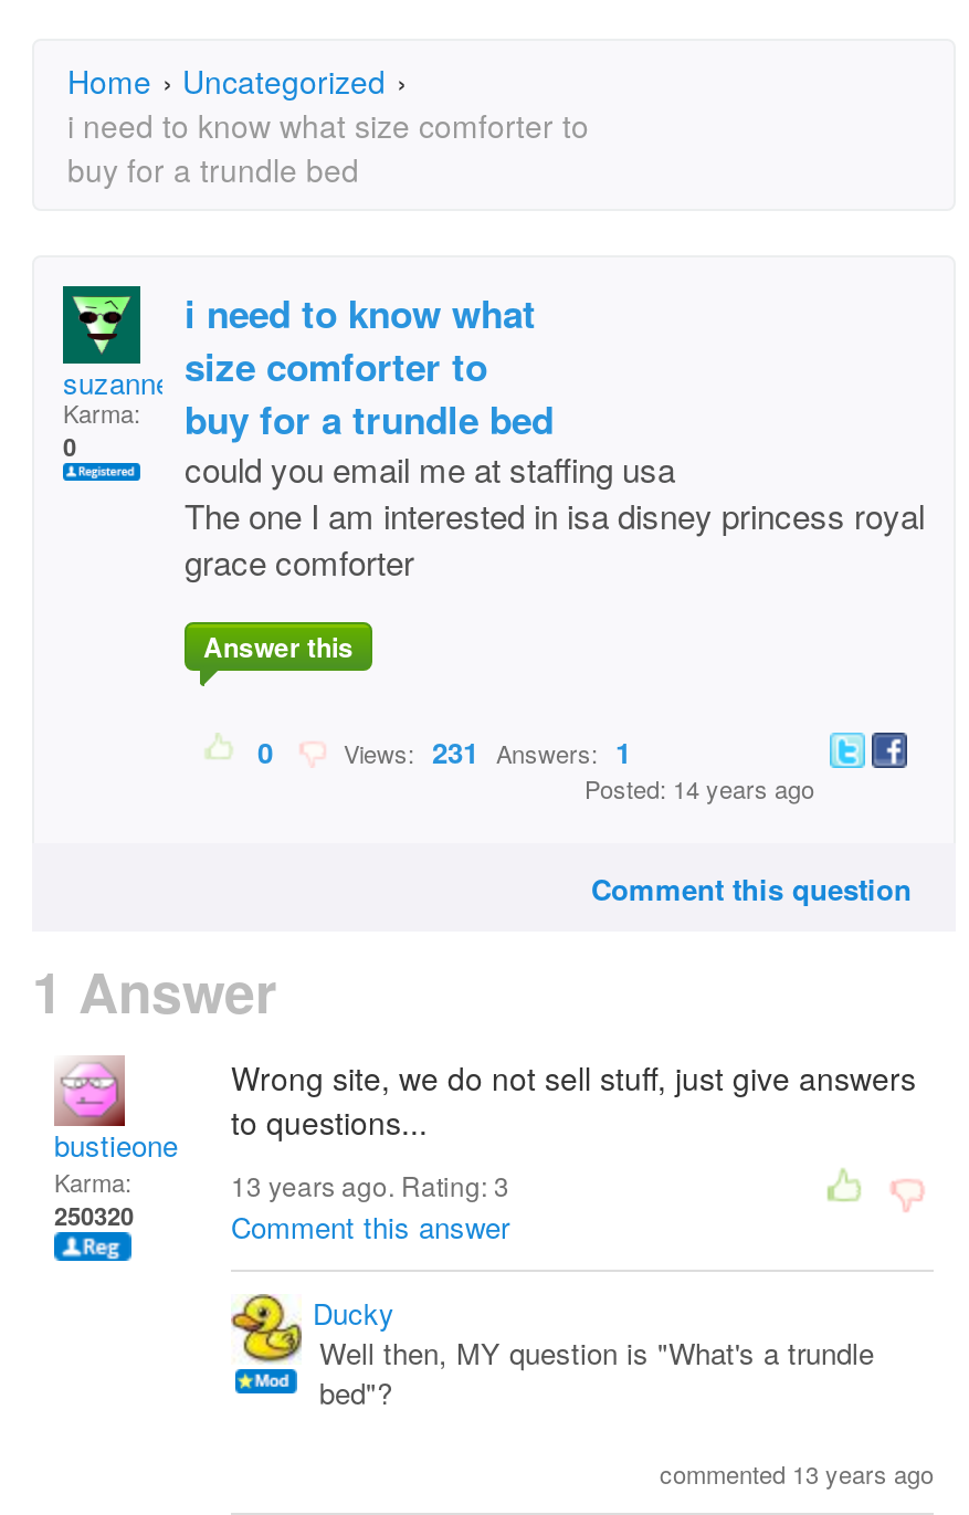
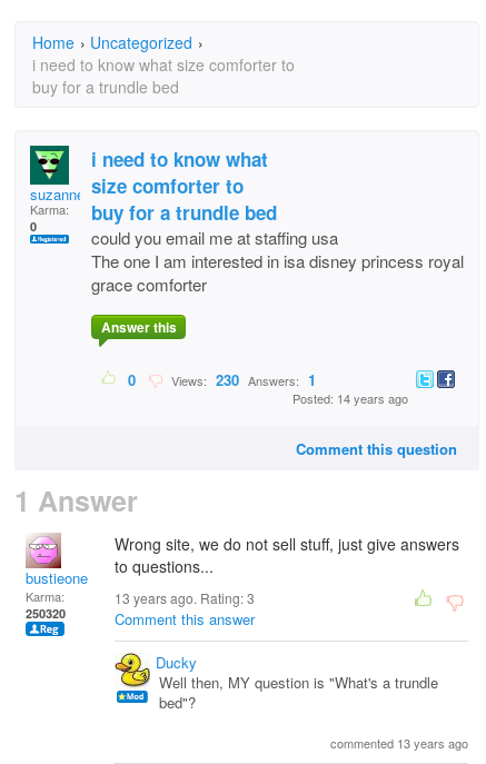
[330,731,631,773] Views: 231 Answers: 1 -> [165,369,316,390] Views: 230 Answers: 1

